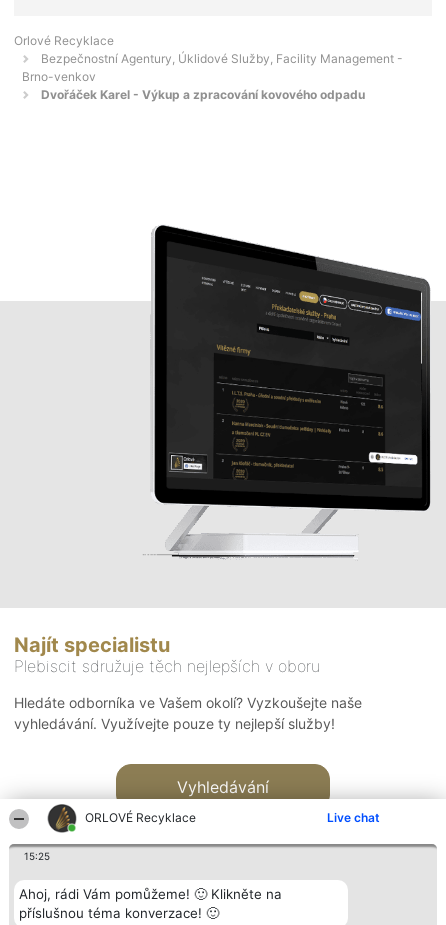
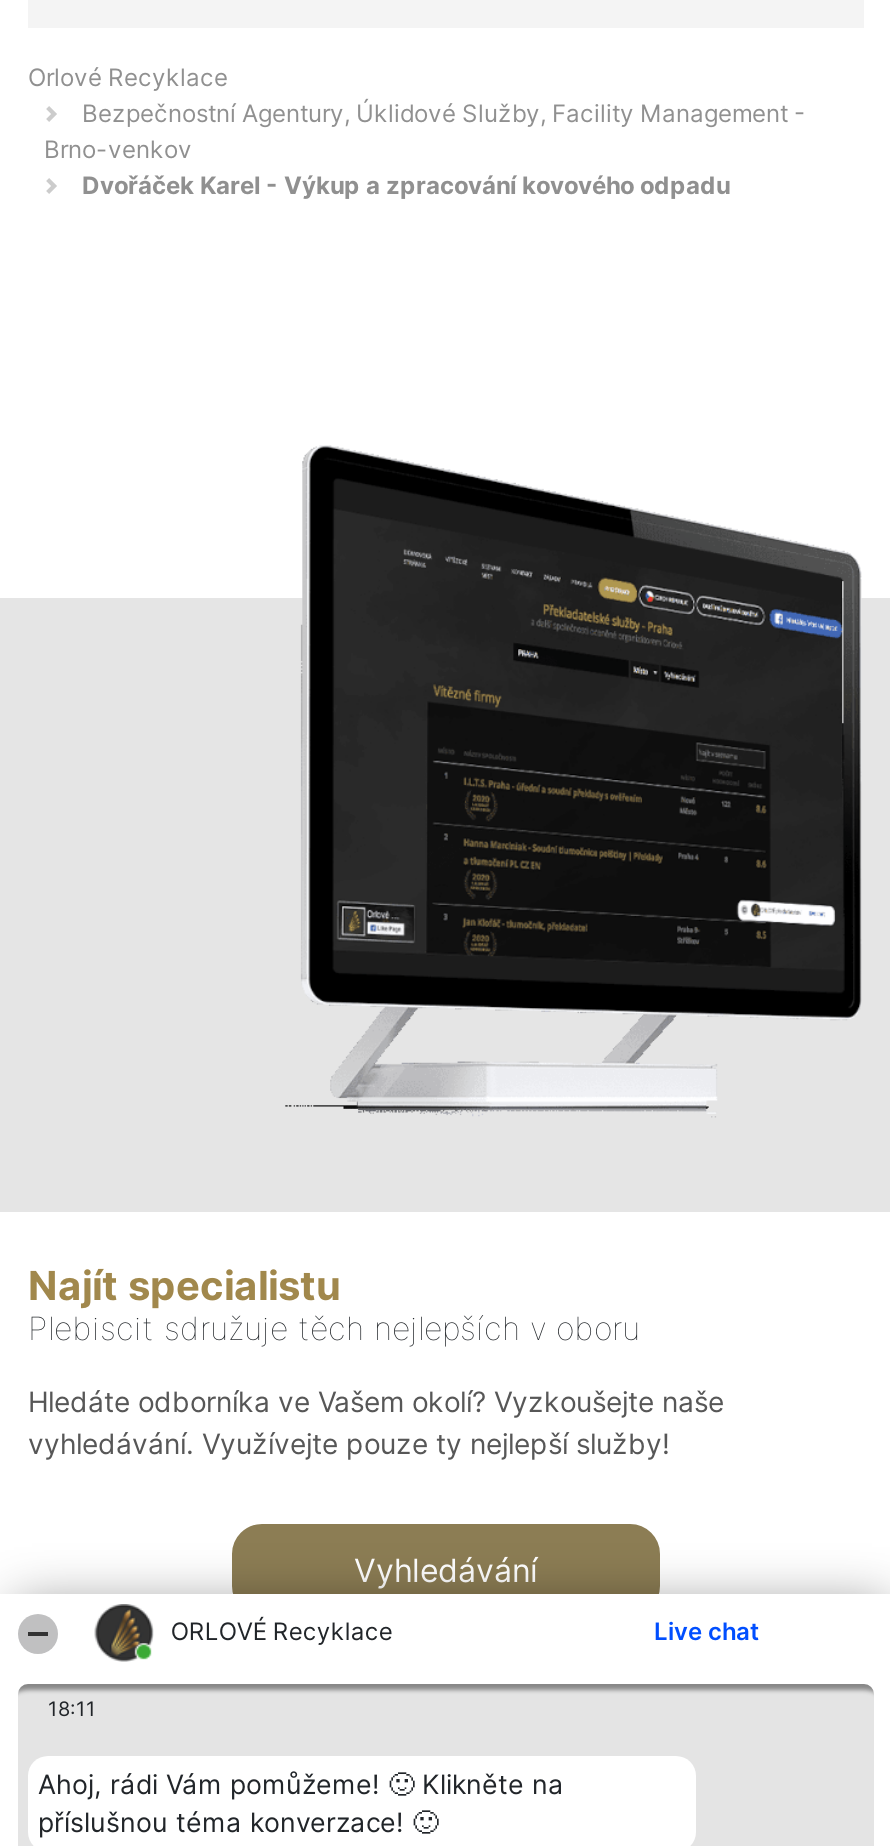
[24,850,50,862] 15:25 -> [48,1696,96,1720] 18:11

